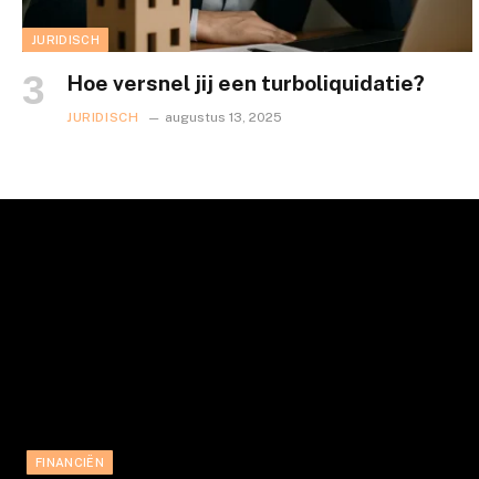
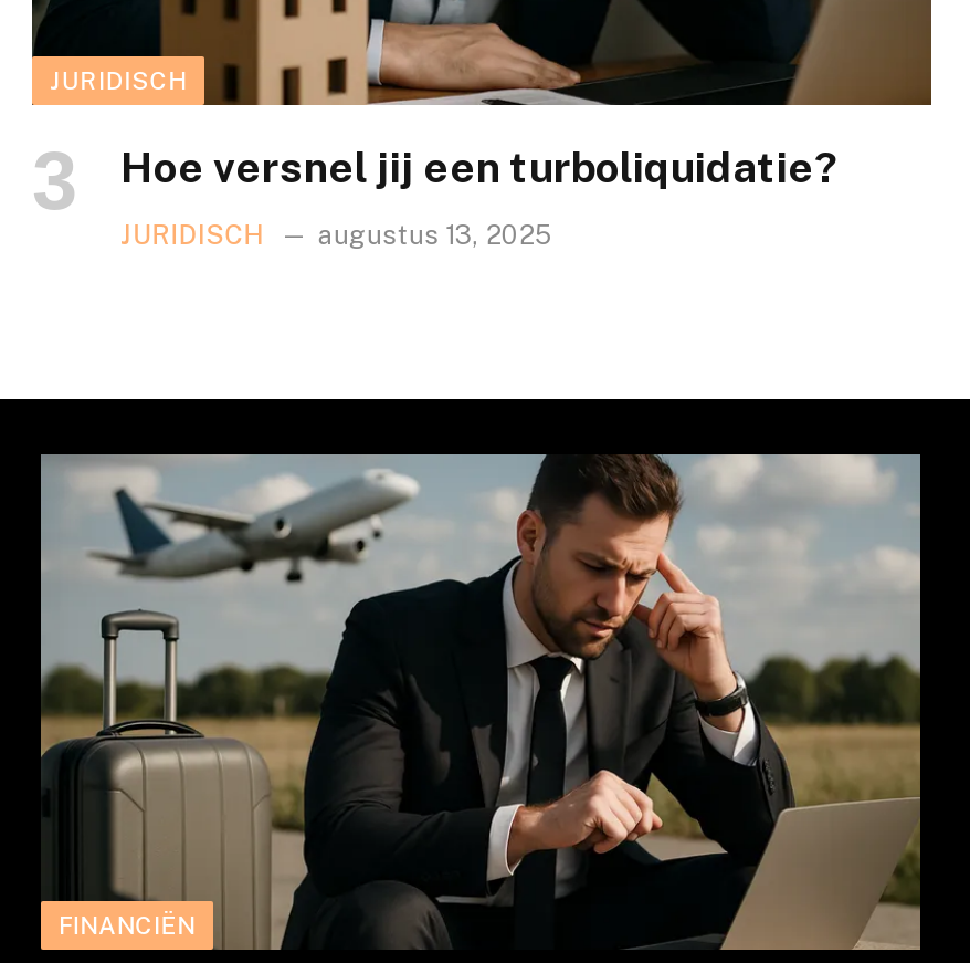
none -> [39,451,922,953] [image]

